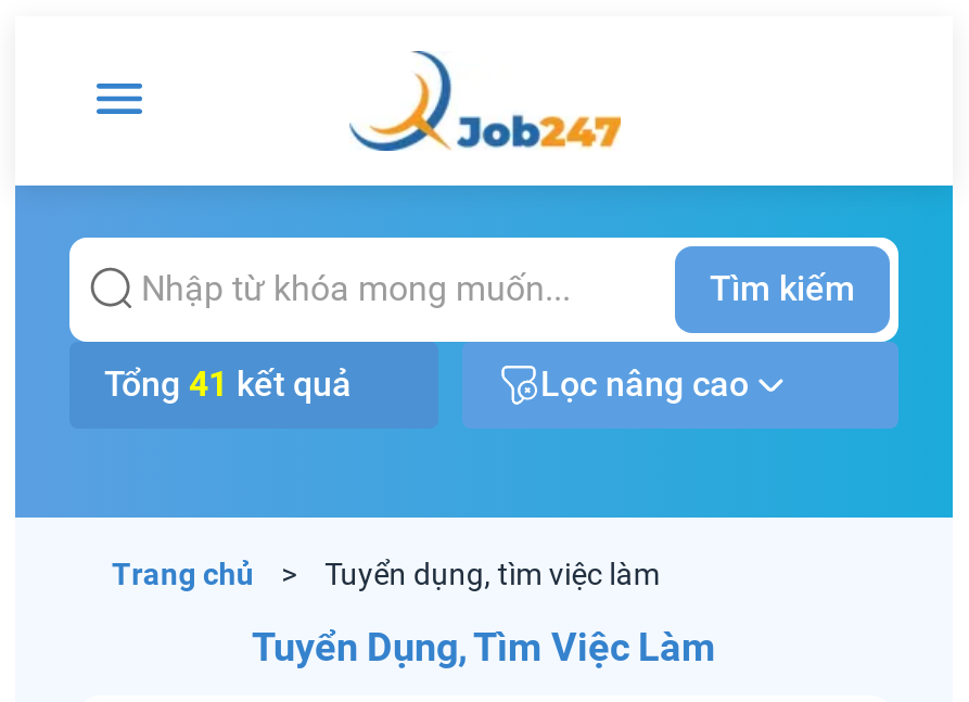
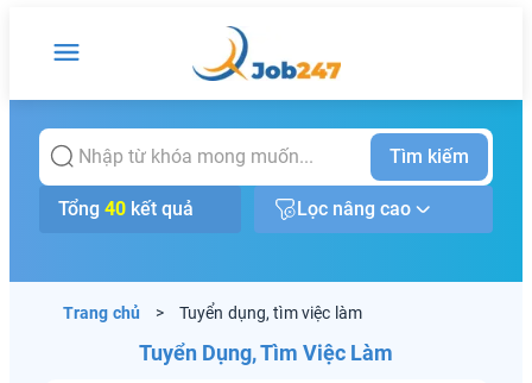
[104,363,352,405] Tổng 41 kết quả -> [58,197,194,220] Tổng 40 kết quả

